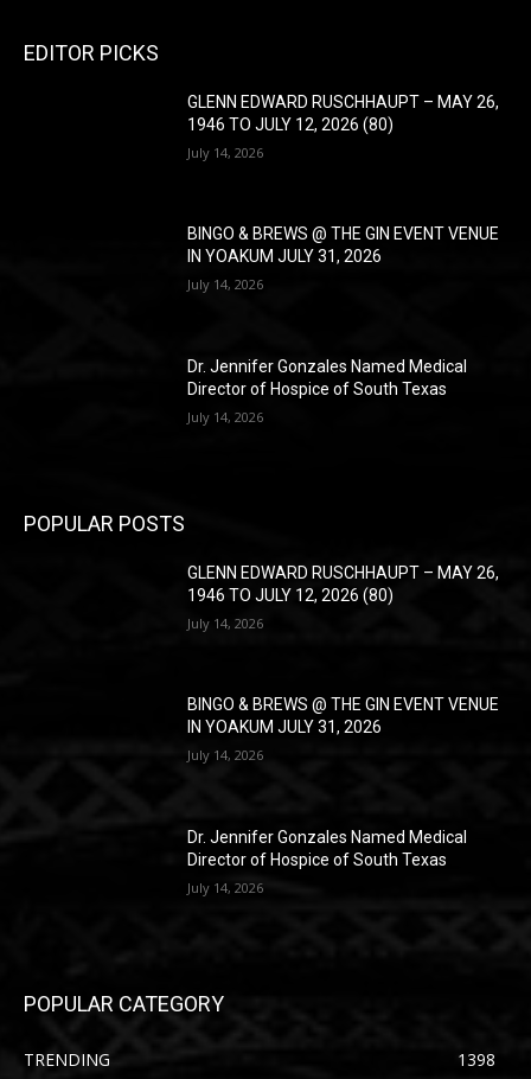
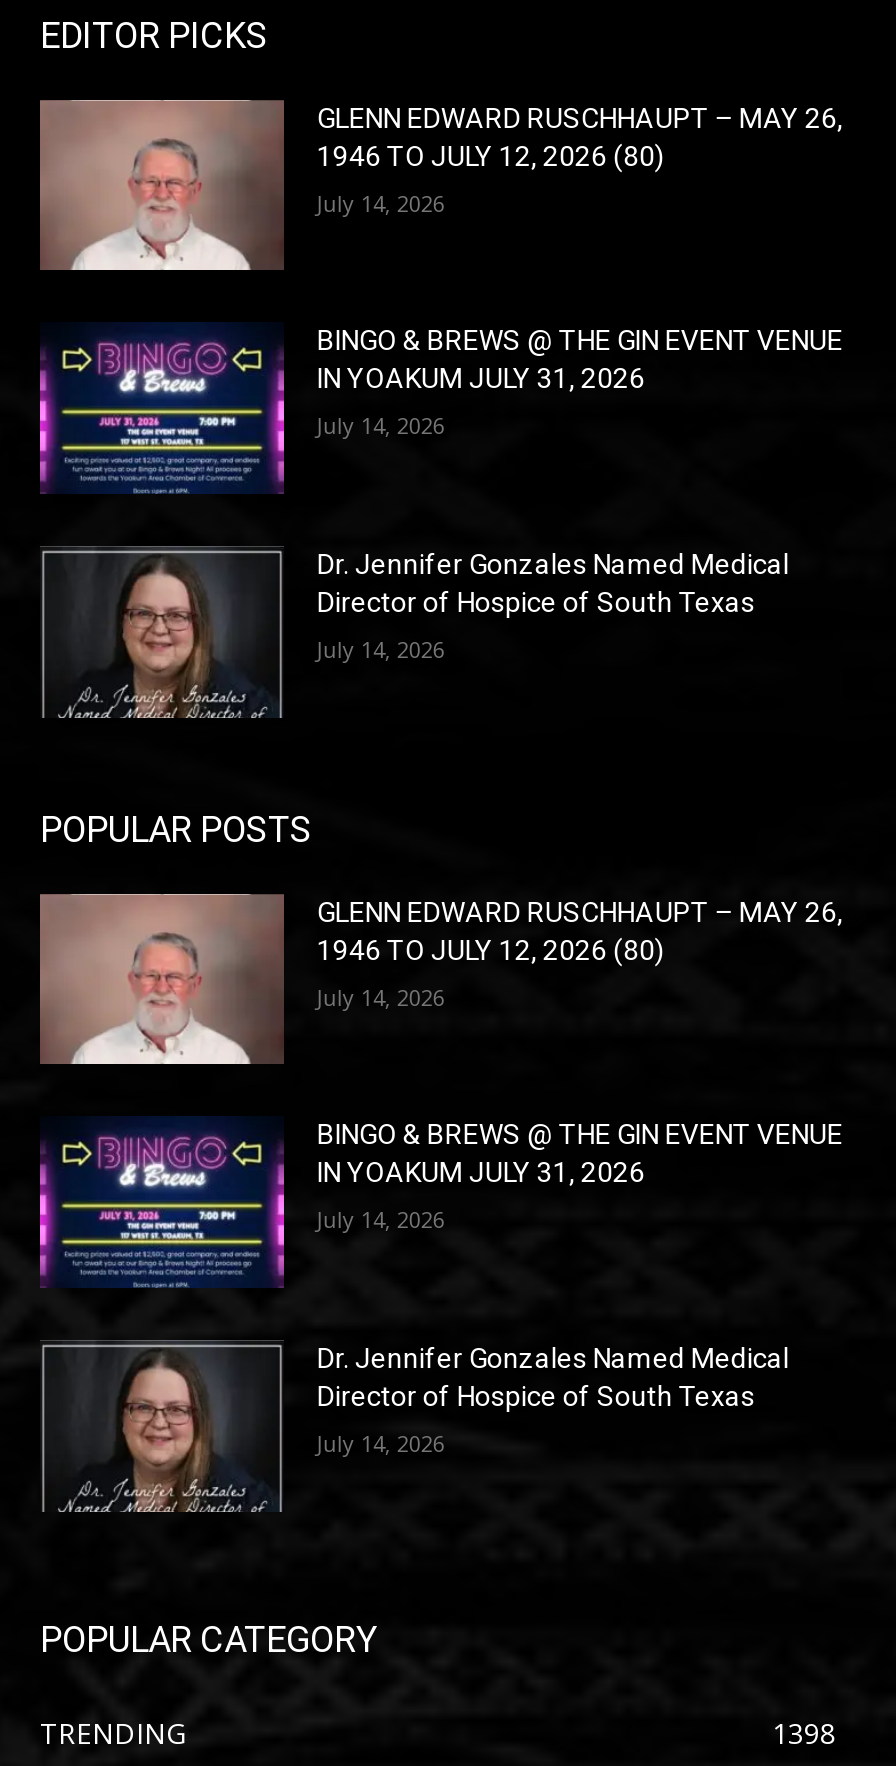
none -> [38,98,286,272] [image]
none -> [38,322,286,496] [image]
none -> [40,546,284,720] [image]
none -> [38,892,286,1066] [image]
none -> [38,1116,286,1290] [image]
none -> [40,1340,284,1514] [image]

